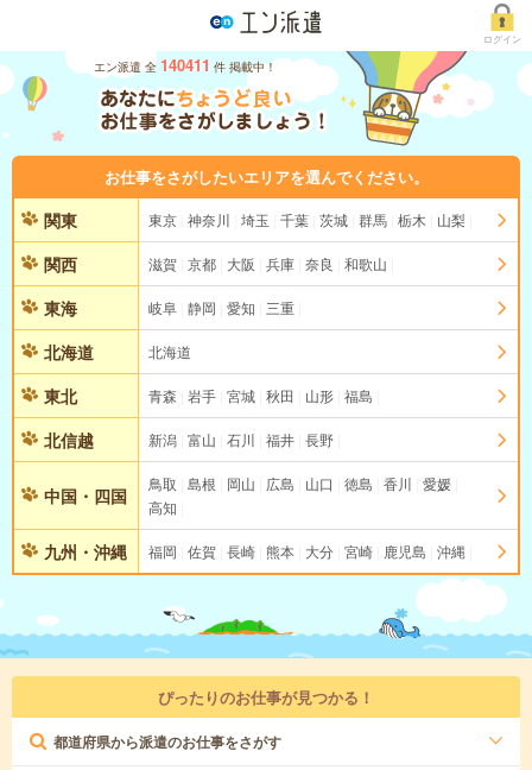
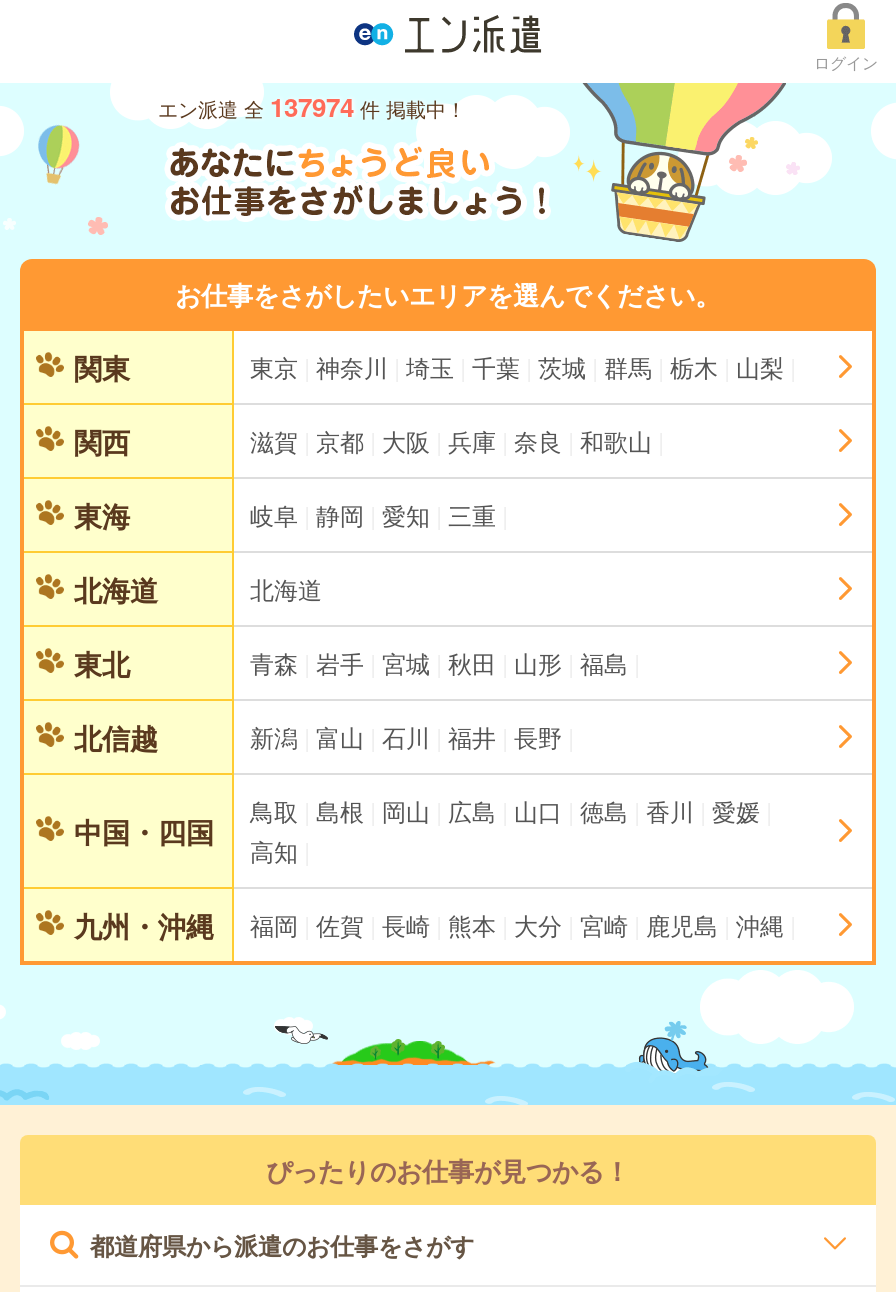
[94,54,277,77] エン派遣 全 140411 件 掲載中！ -> [158,88,466,126] エン派遣 全 137974 件 掲載中！

